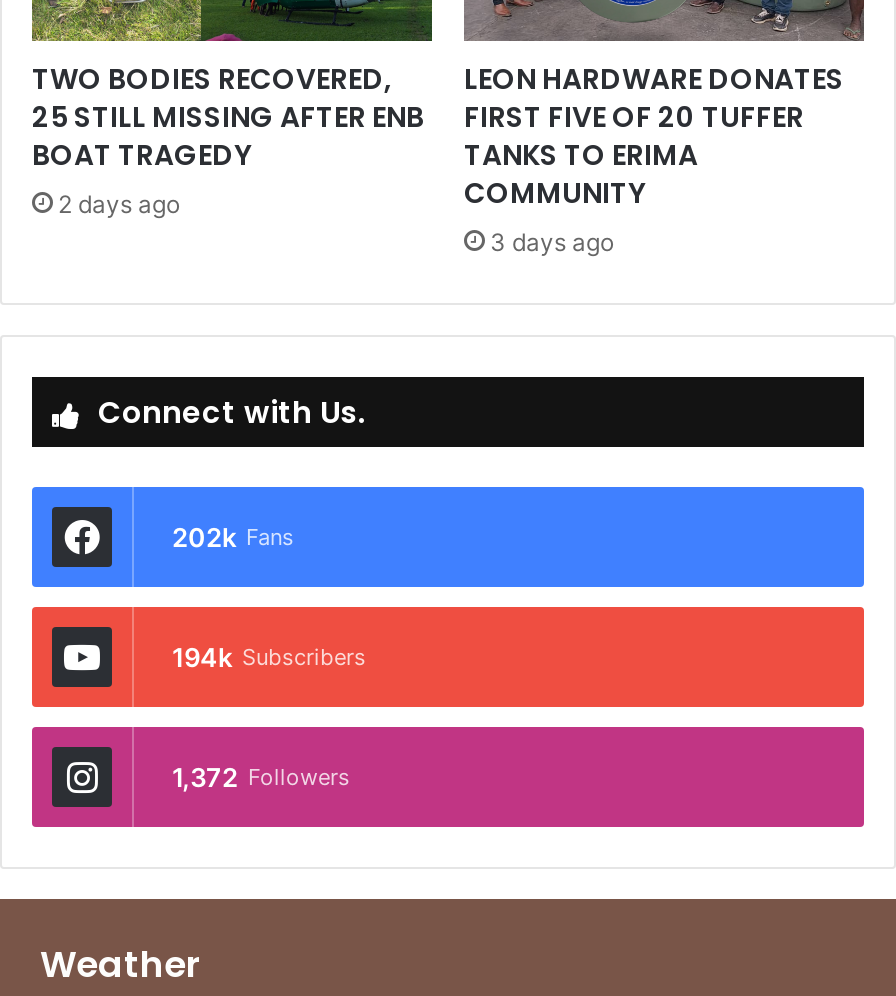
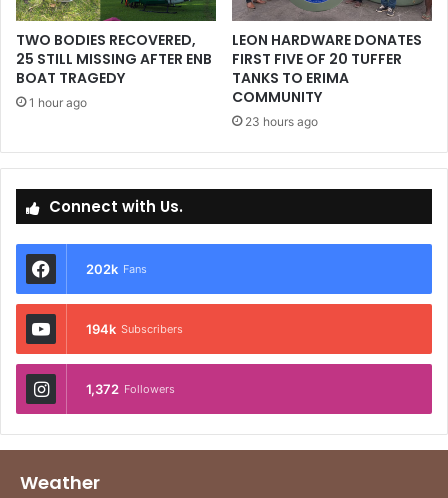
[58,190,180,220] 2 days ago -> [29,95,87,110] 1 hour ago
[490,228,614,258] 3 days ago -> [245,114,318,129] 23 hours ago

